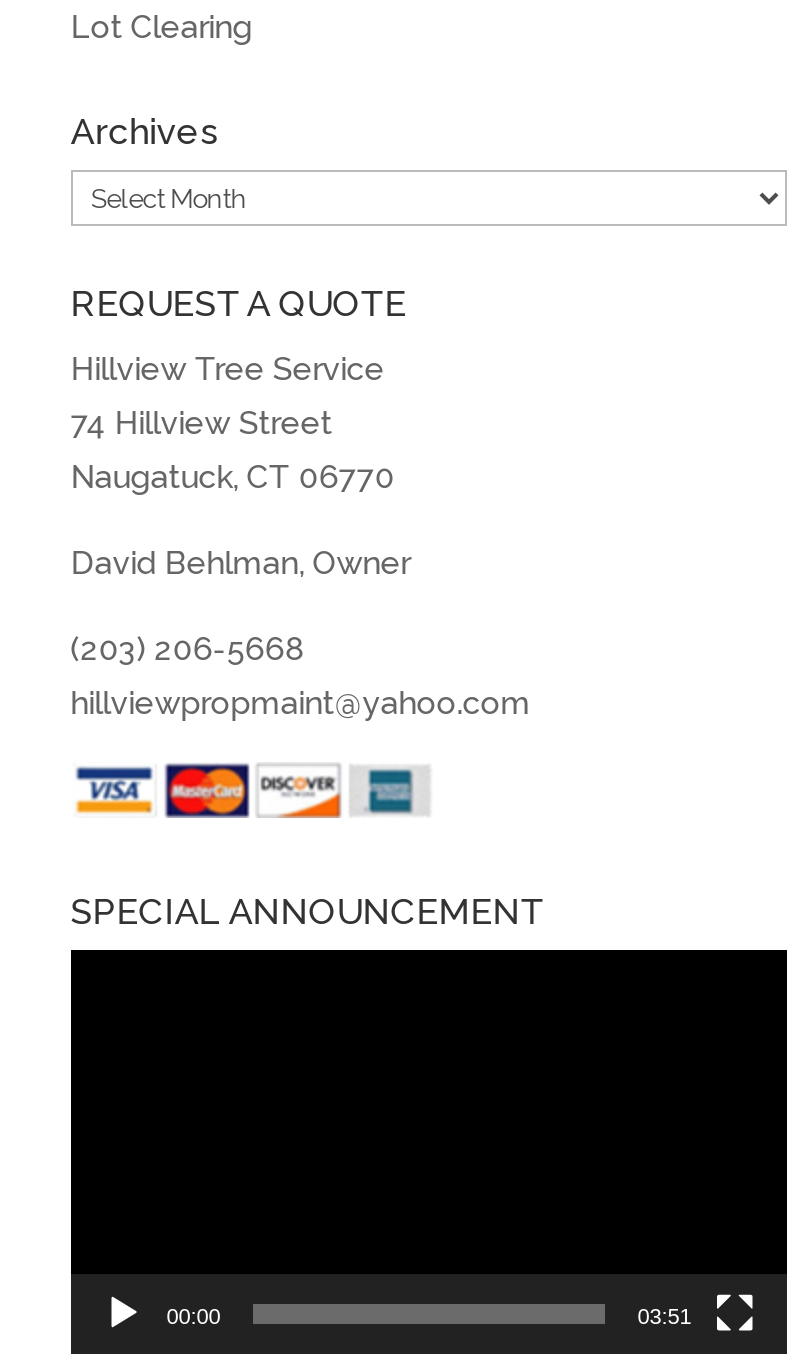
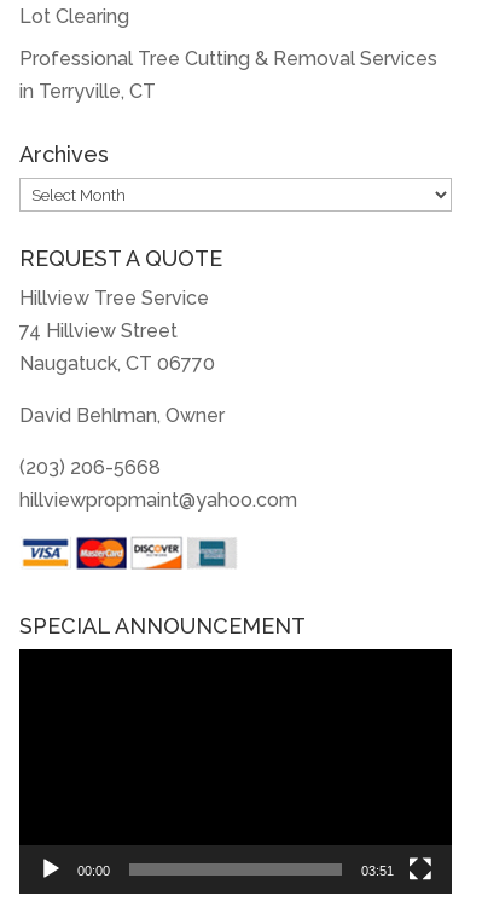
none -> [19,47,437,103] Professional Tree Cutting & Removal Services | in Terryville, CT

